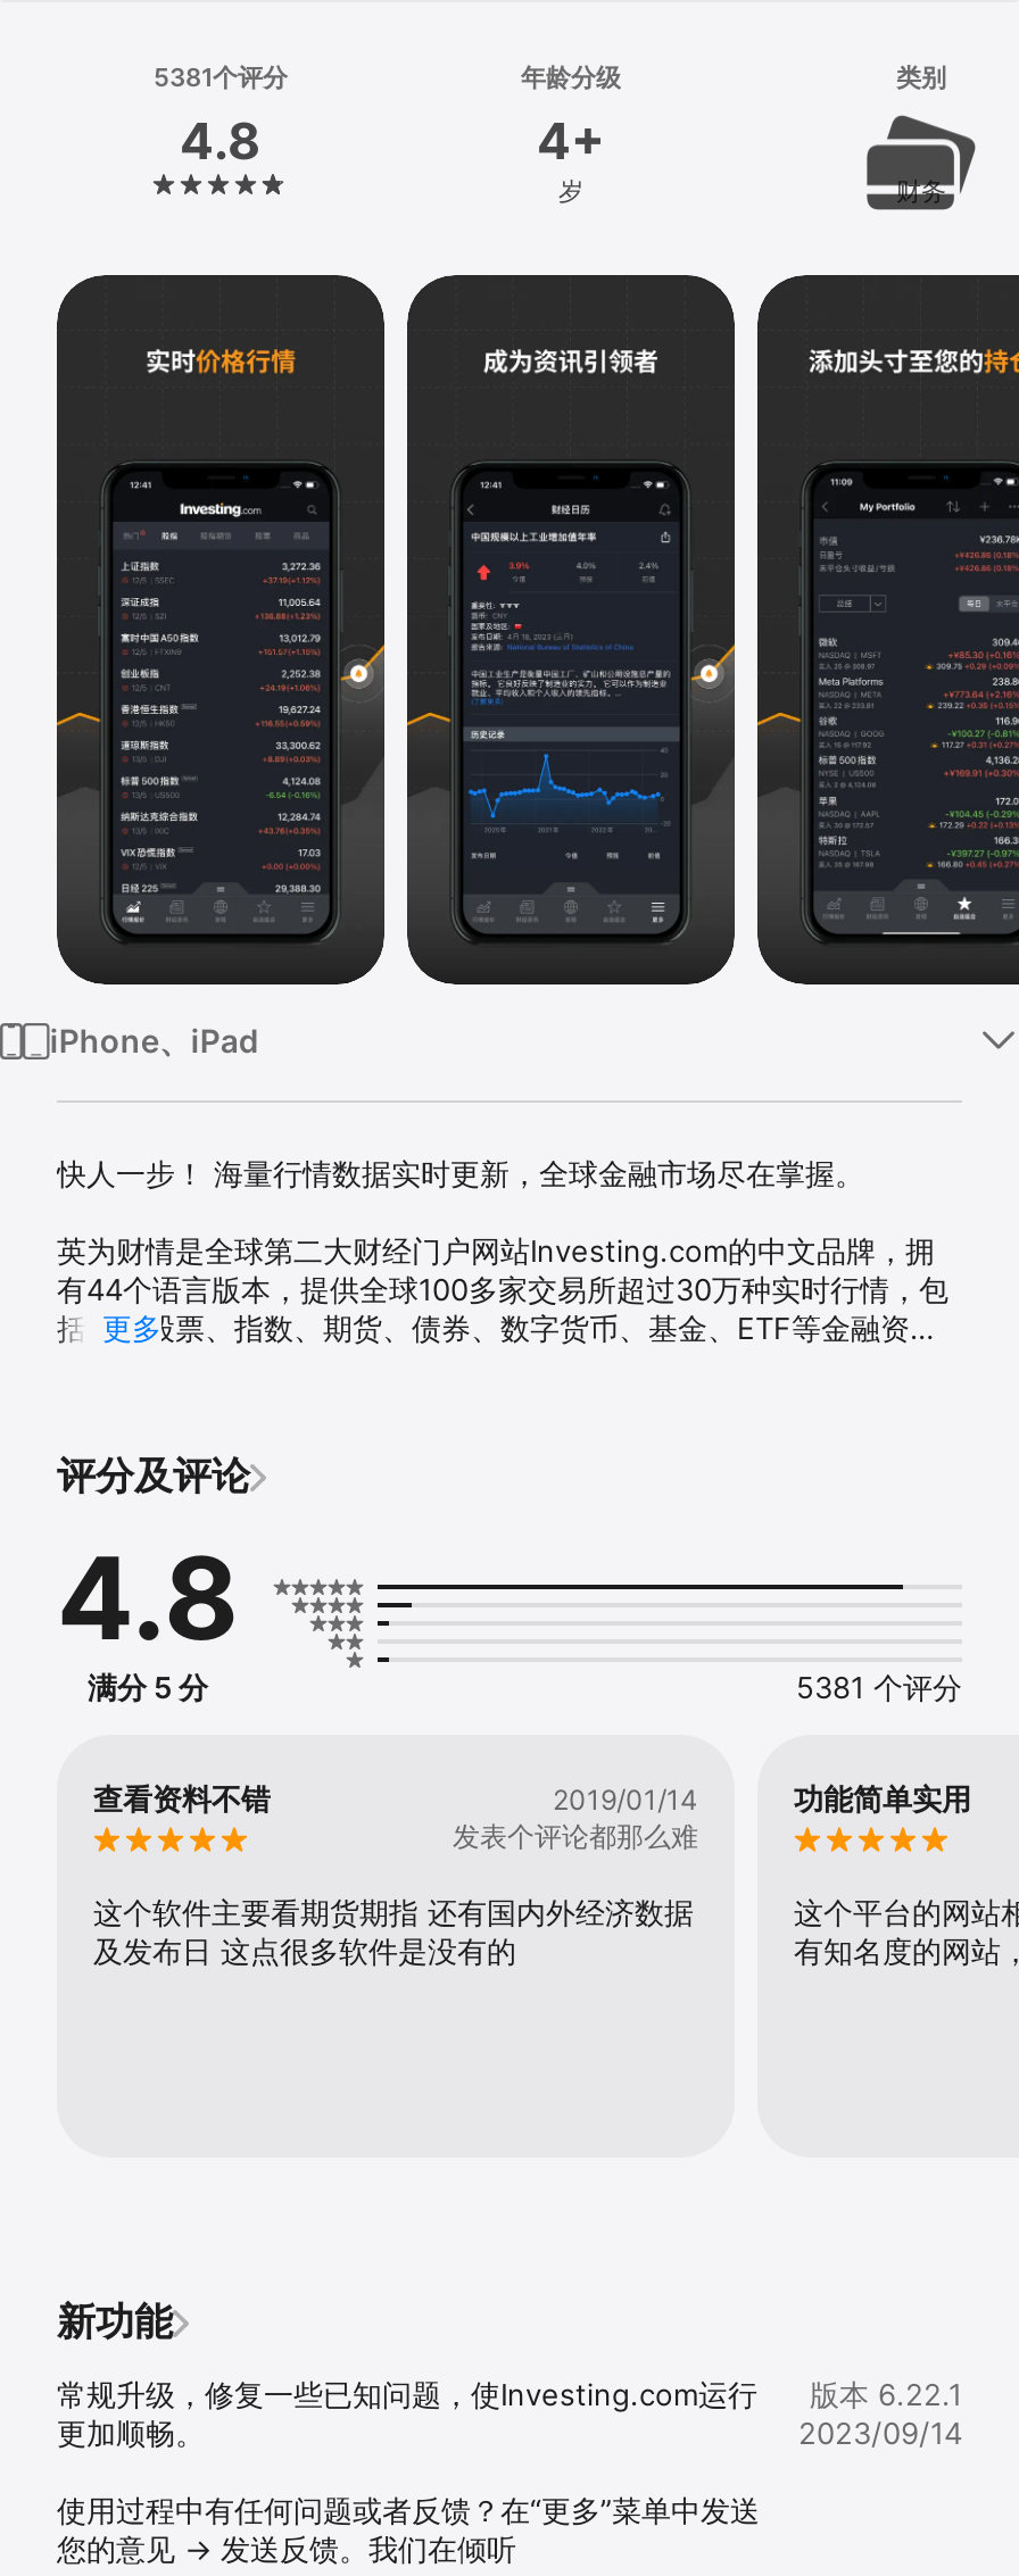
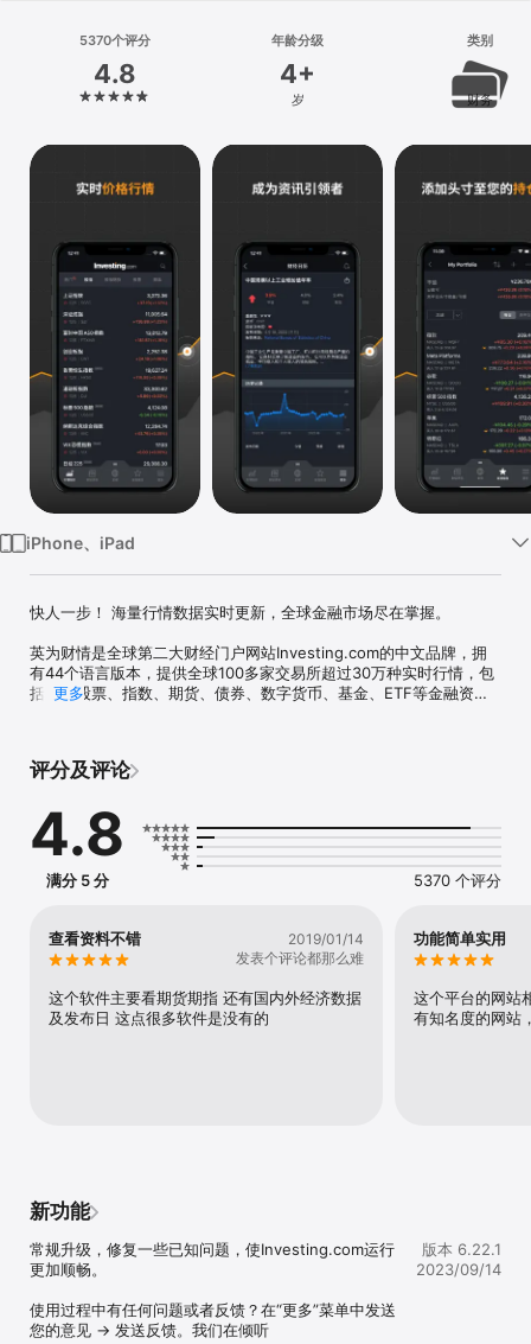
[154,61,288,93] 5381个评分 -> [79,32,151,49] 5370个评分
[796,1668,962,1705] 5381 个评分 -> [414,870,501,889] 5370 个评分

